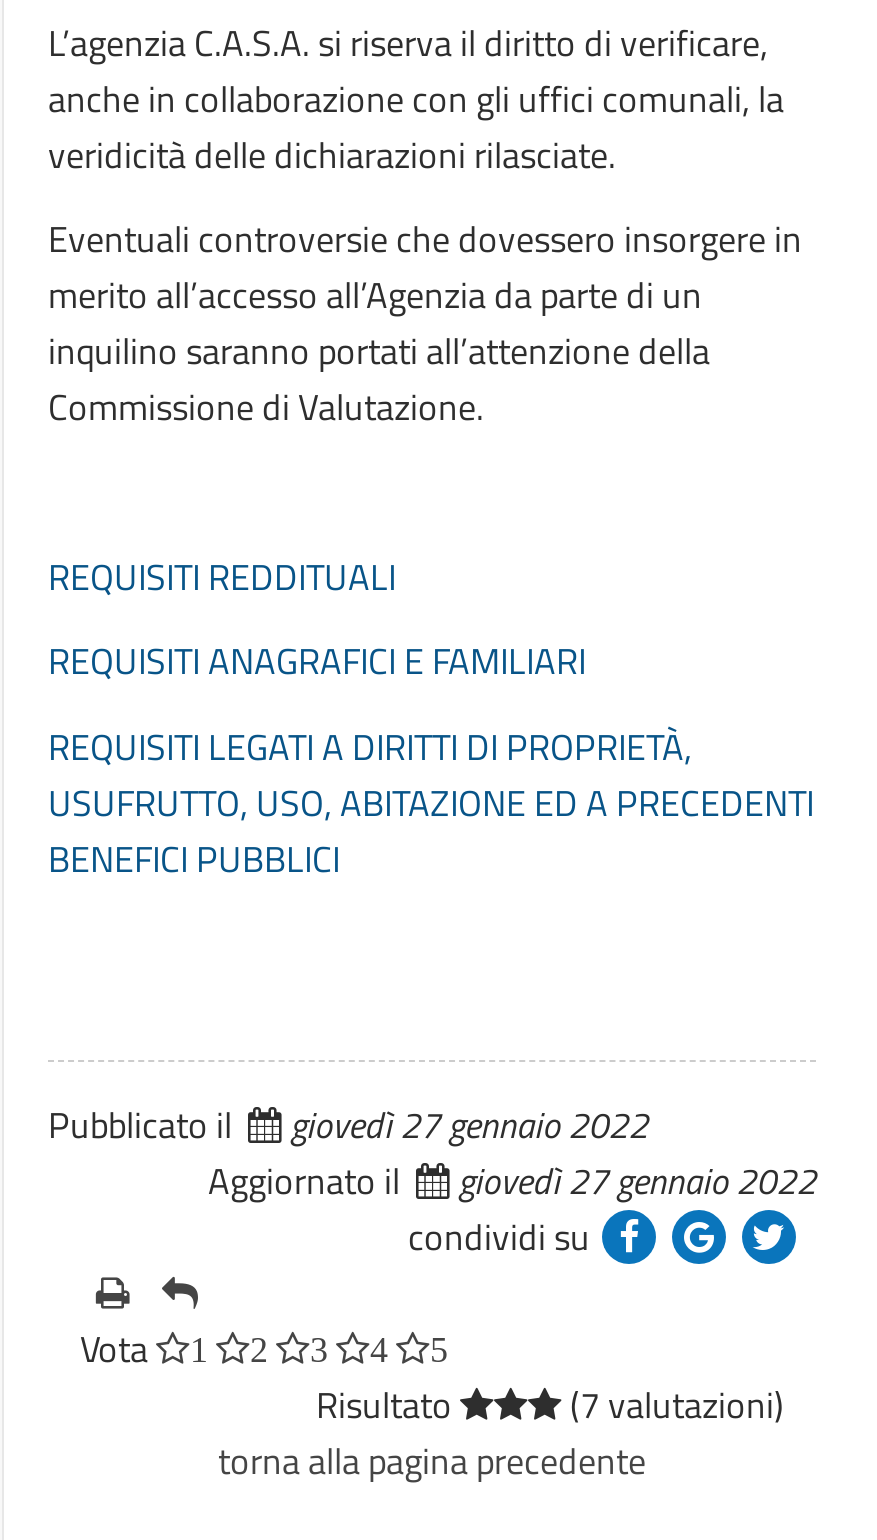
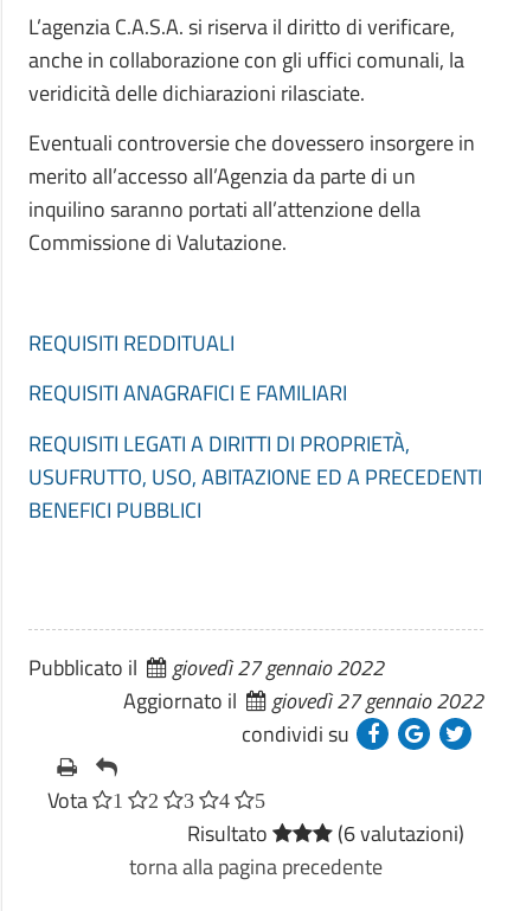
[316,1378,784,1432] Risultato (7 valutazioni) -> [187,818,464,850] Risultato (6 valutazioni)

